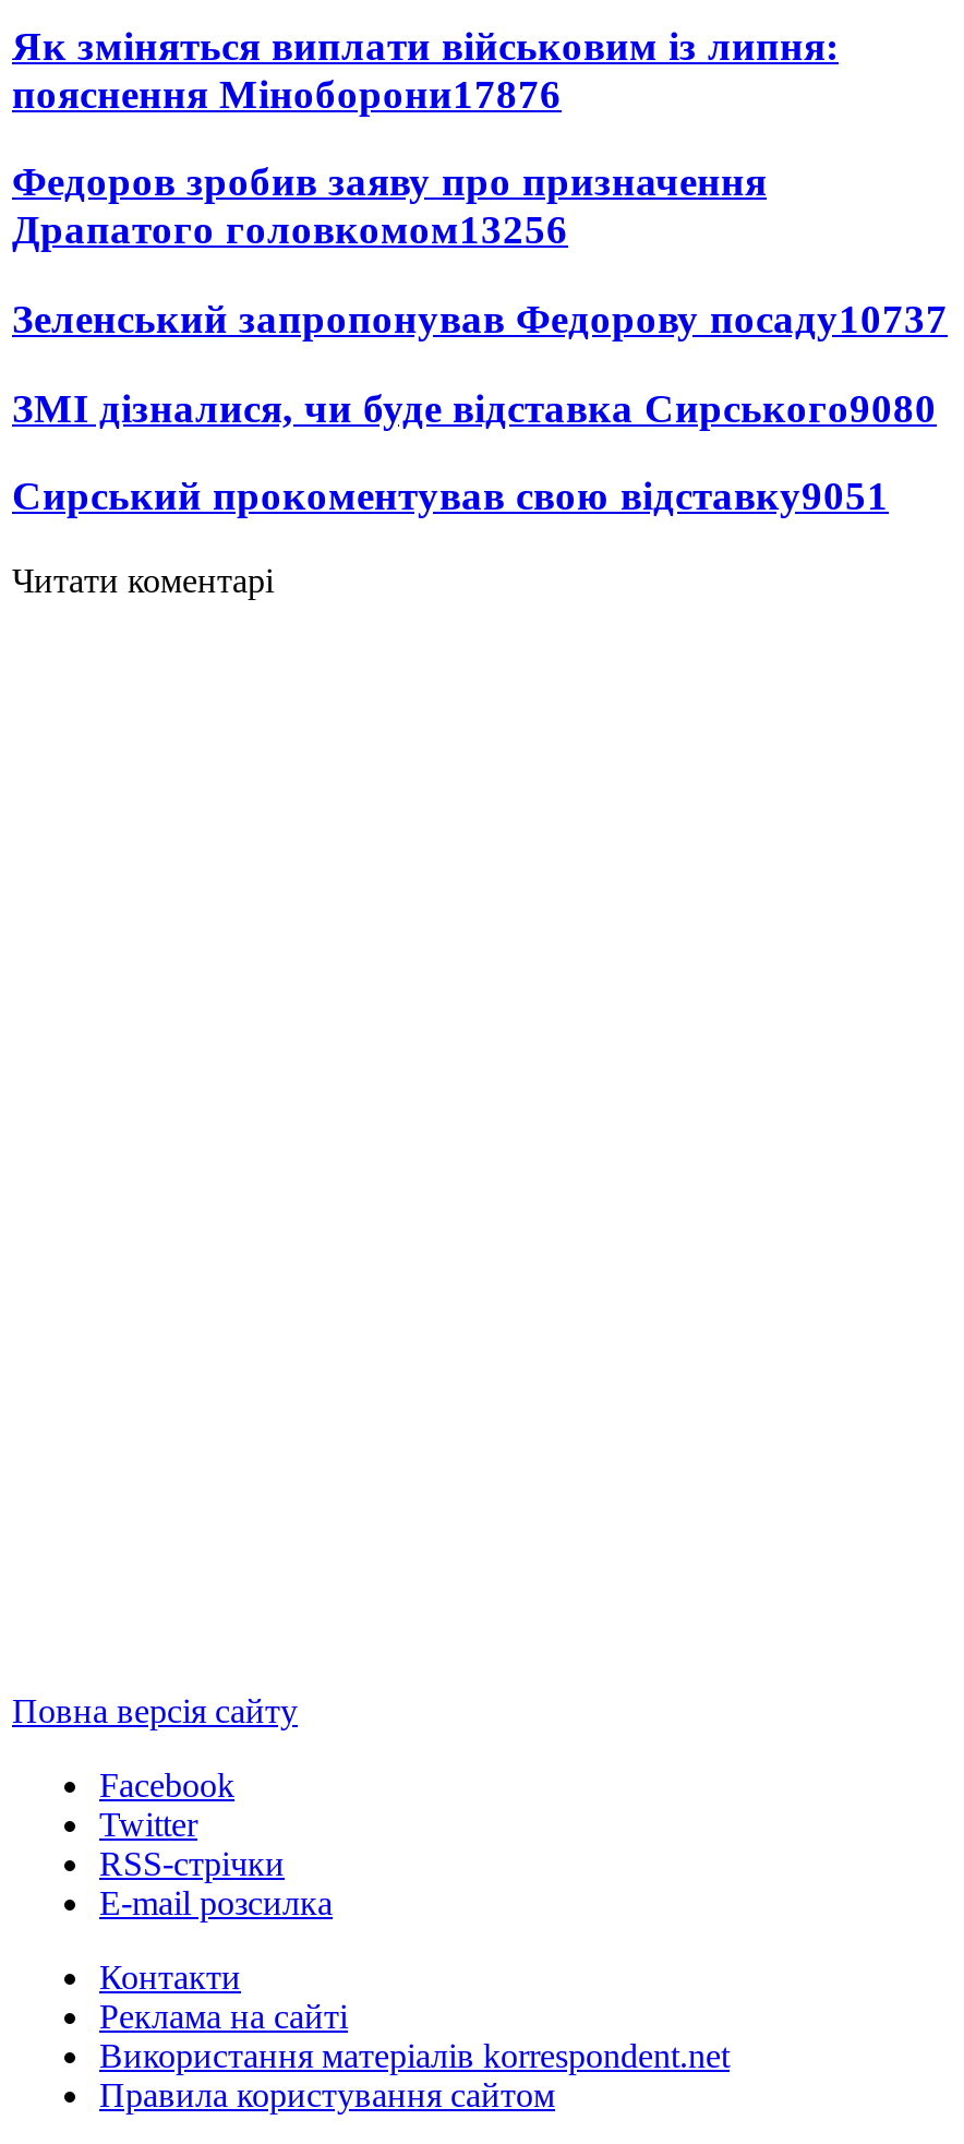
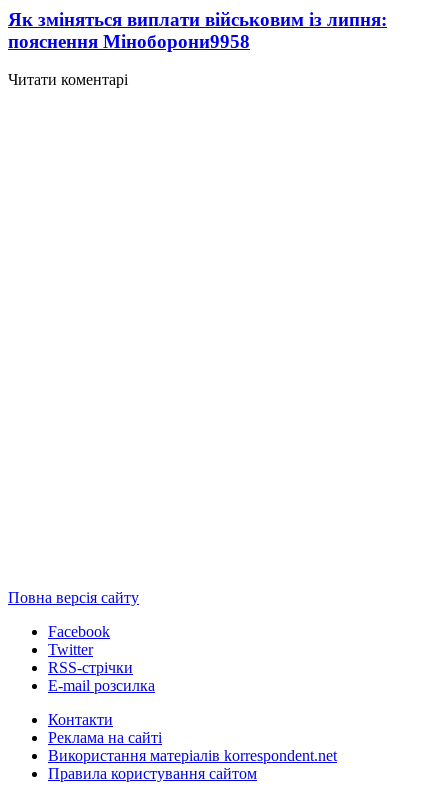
[12,70,948,519] пояснення Міноборони17876 | Федоров зробив заяву про призначення | Драпатого головкомом13256 | Зеленський запропонував Федорову посаду10737 | ЗМІ дізналися, чи буде відставка Сирського9080 | Сирський прокоментував свою відставку9051 -> [8,31,250,52] пояснення Міноборони9958

